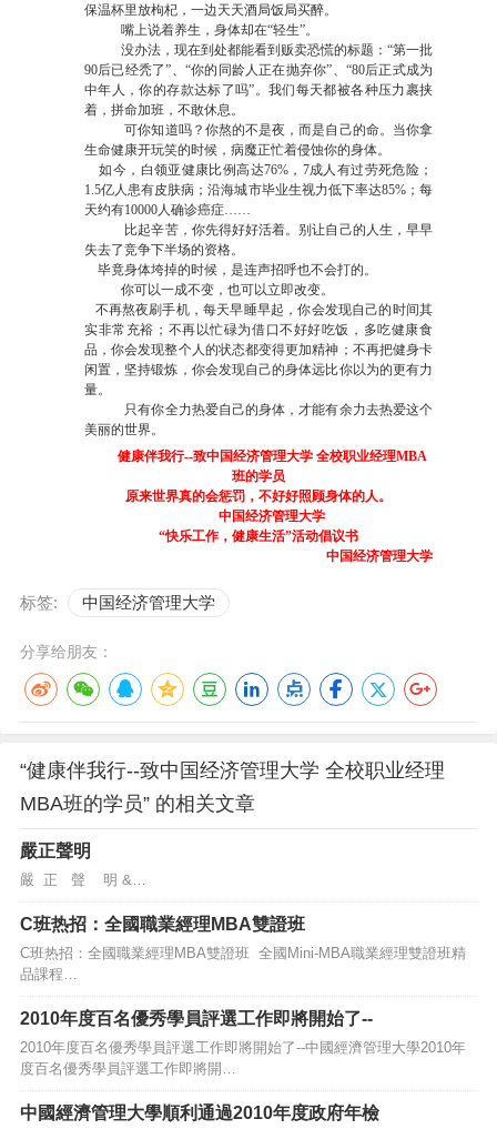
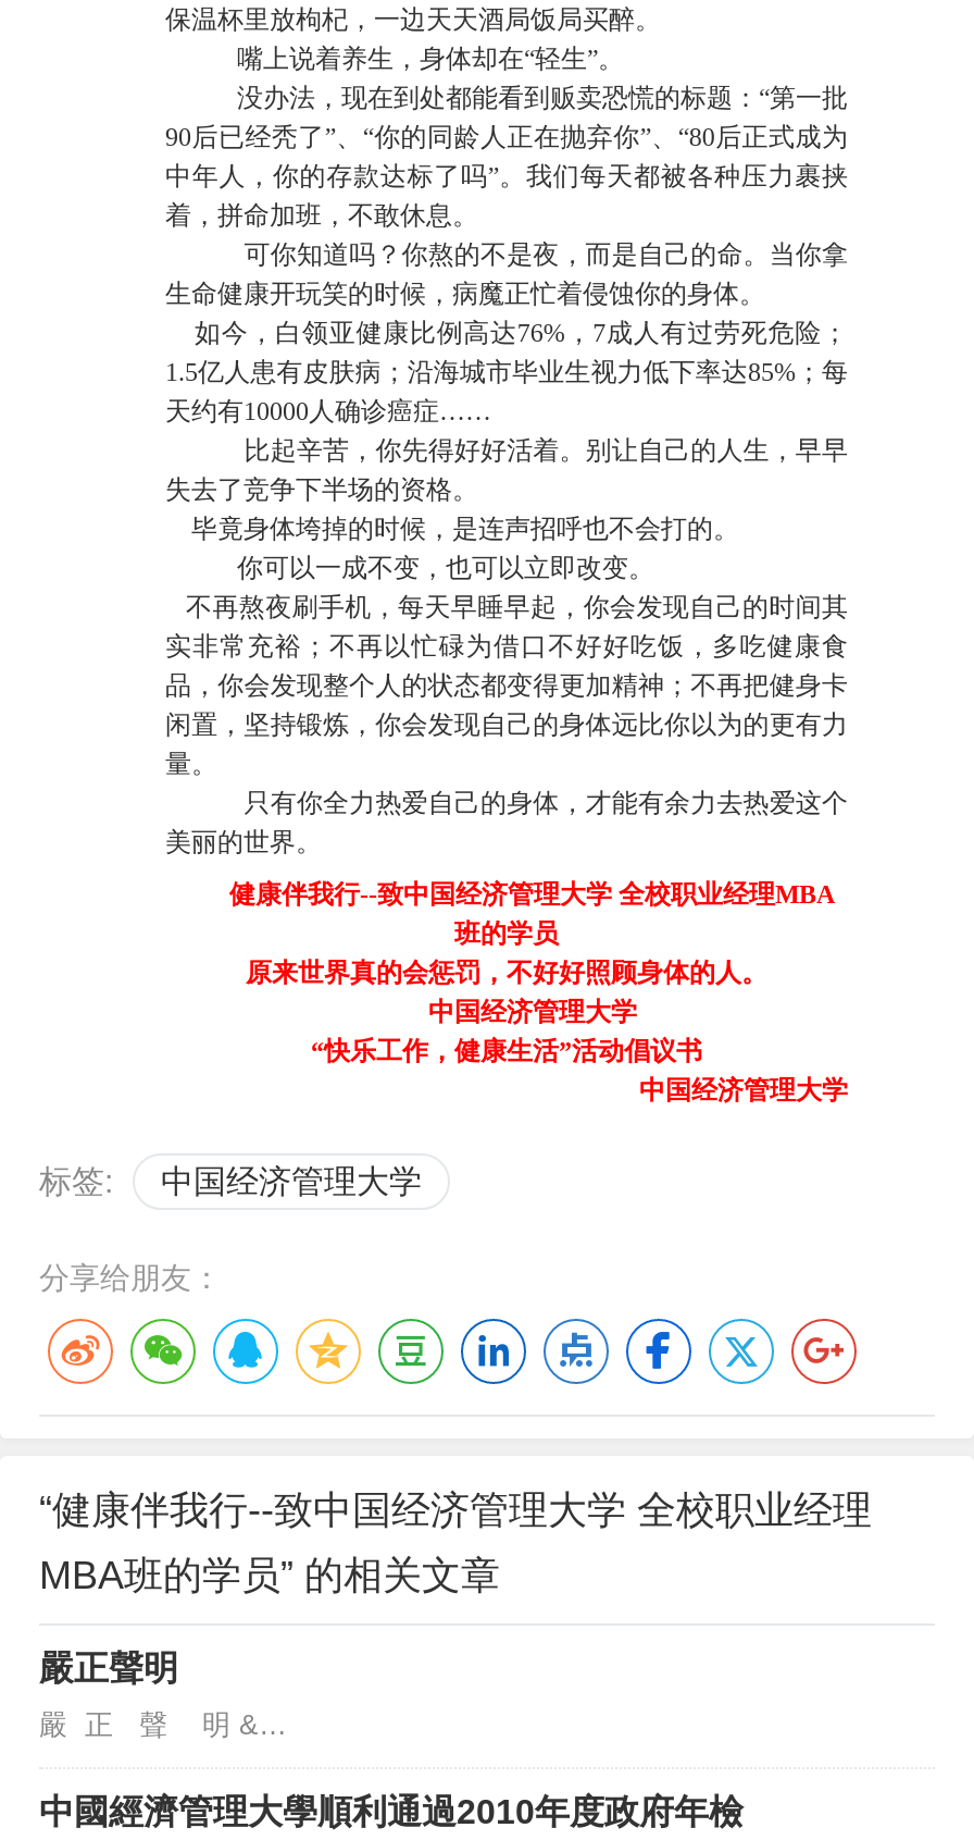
[20,915,466,1077] C班热招：全國職業經理MBA雙證班 | C班热招：全國職業經理MBA雙證班 全國Mini-MBA職業經理雙證班精 | 品課程… | 2010年度百名優秀學員評選工作即將開始了-- | 2010年度百名優秀學員評選工作即將開始了--中國經濟管理大學2010年 | 度百名優秀學員評選工作即將開… -> none

